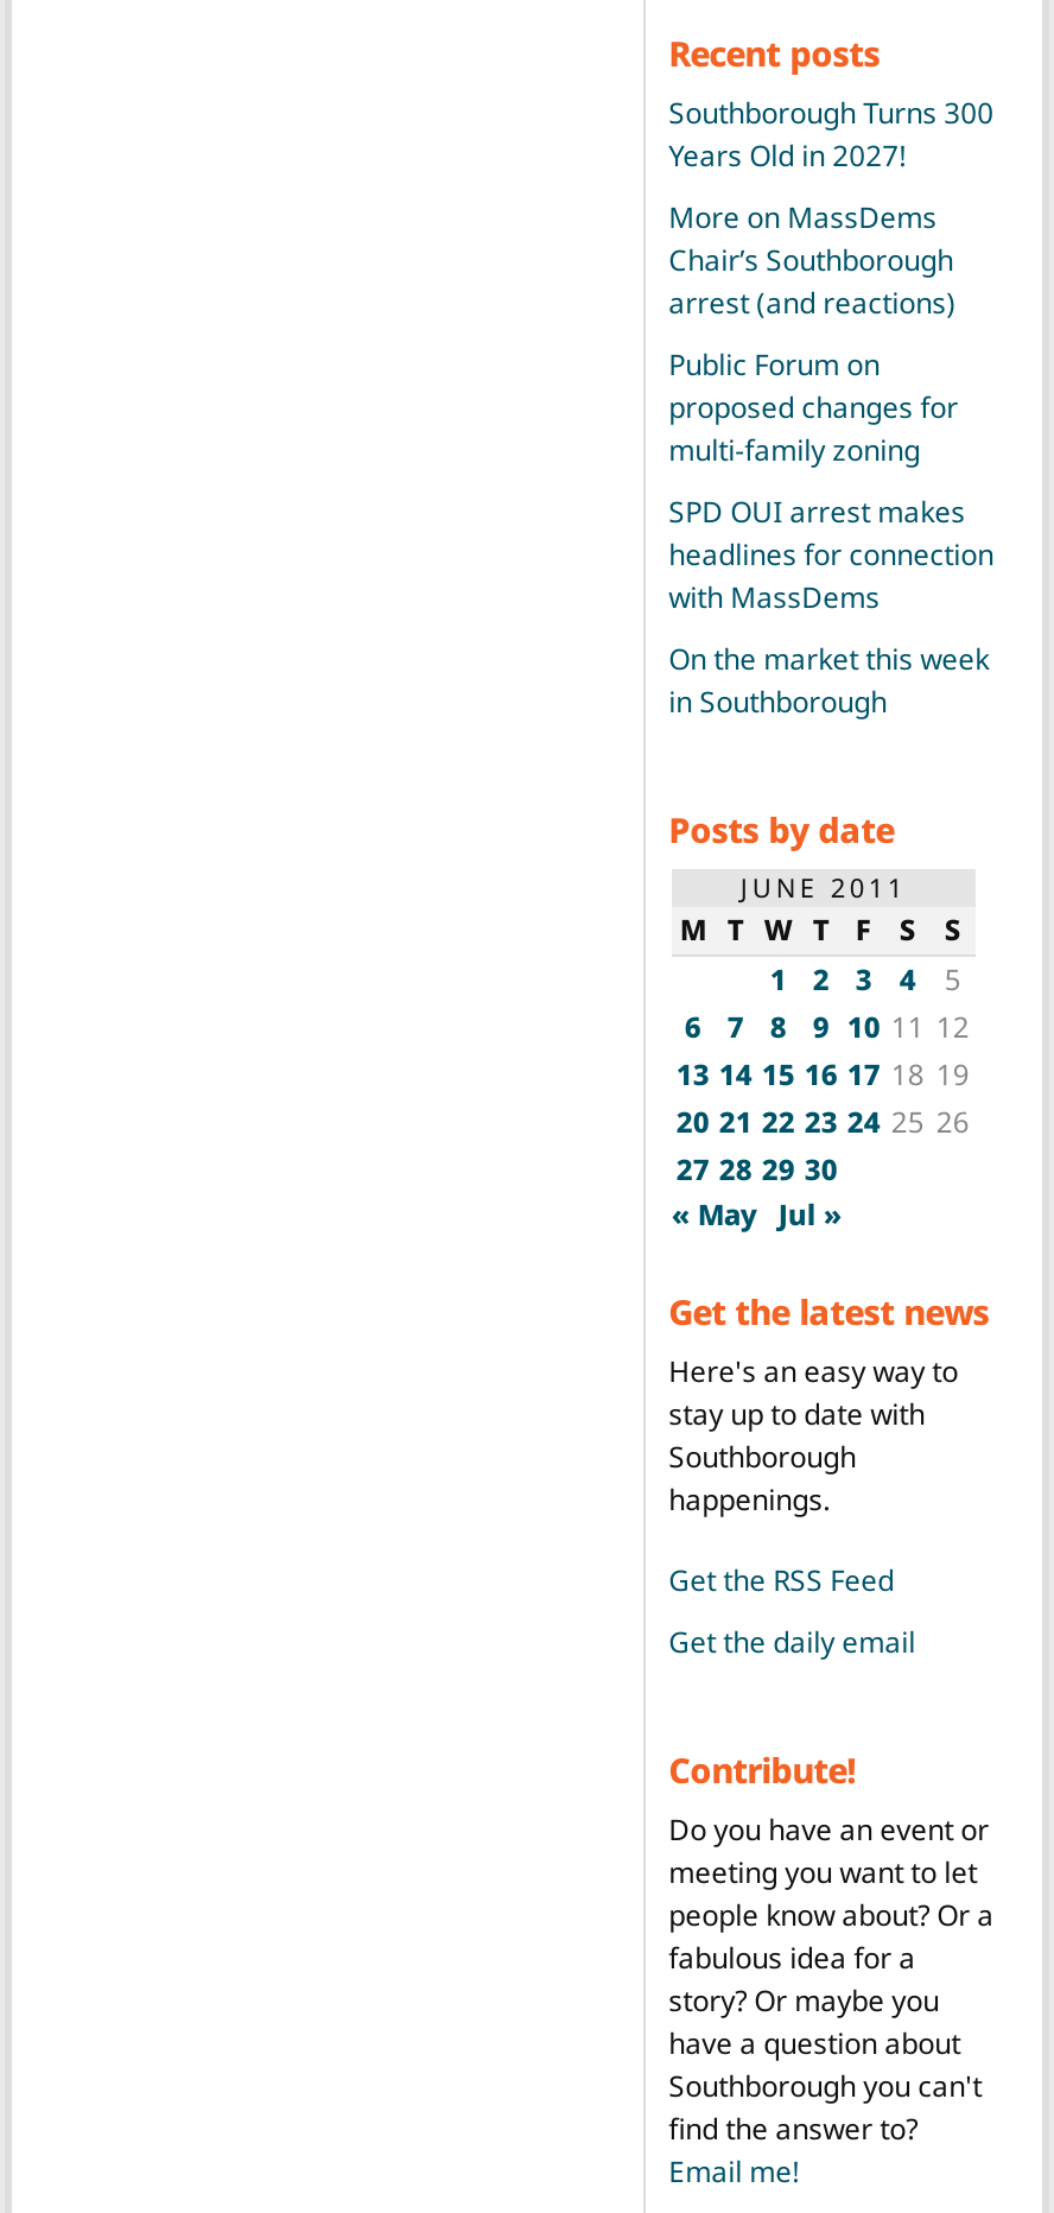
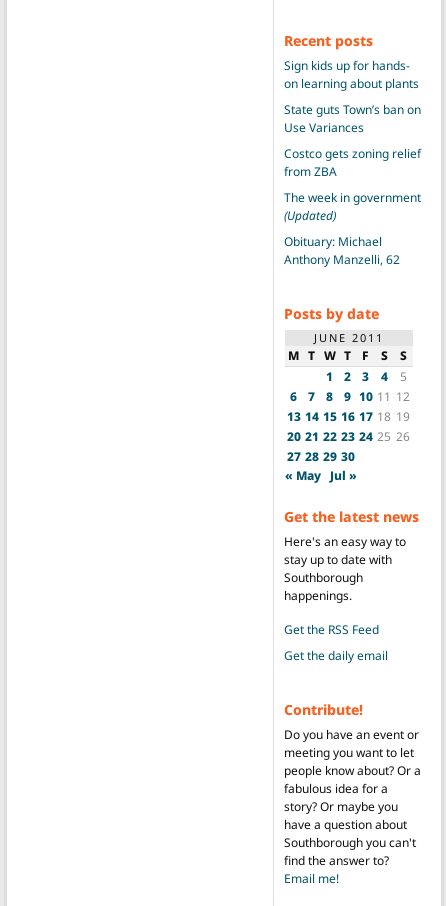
[668,92,994,175] Southborough Turns 300 | Years Old in 2027! -> [284,57,419,92] Sign kids up for hands- | on learning about plants
[668,197,956,322] More on MassDems | Chair’s Southborough | arrest (and reactions) -> [284,101,421,136] State guts Town’s ban on | Use Variances
[668,344,958,470] Public Forum on | proposed changes for | multi-family zoning -> [284,145,421,180] Costco gets zoning relief | from ZBA
[668,491,994,617] SPD OUI arrest makes | headlines for connection | with MassDems -> [284,189,421,224] The week in government | (Updated)
[668,638,989,721] On the market this week | in Southborough -> [284,233,400,268] Obituary: Michael | Anthony Manzelli, 62

